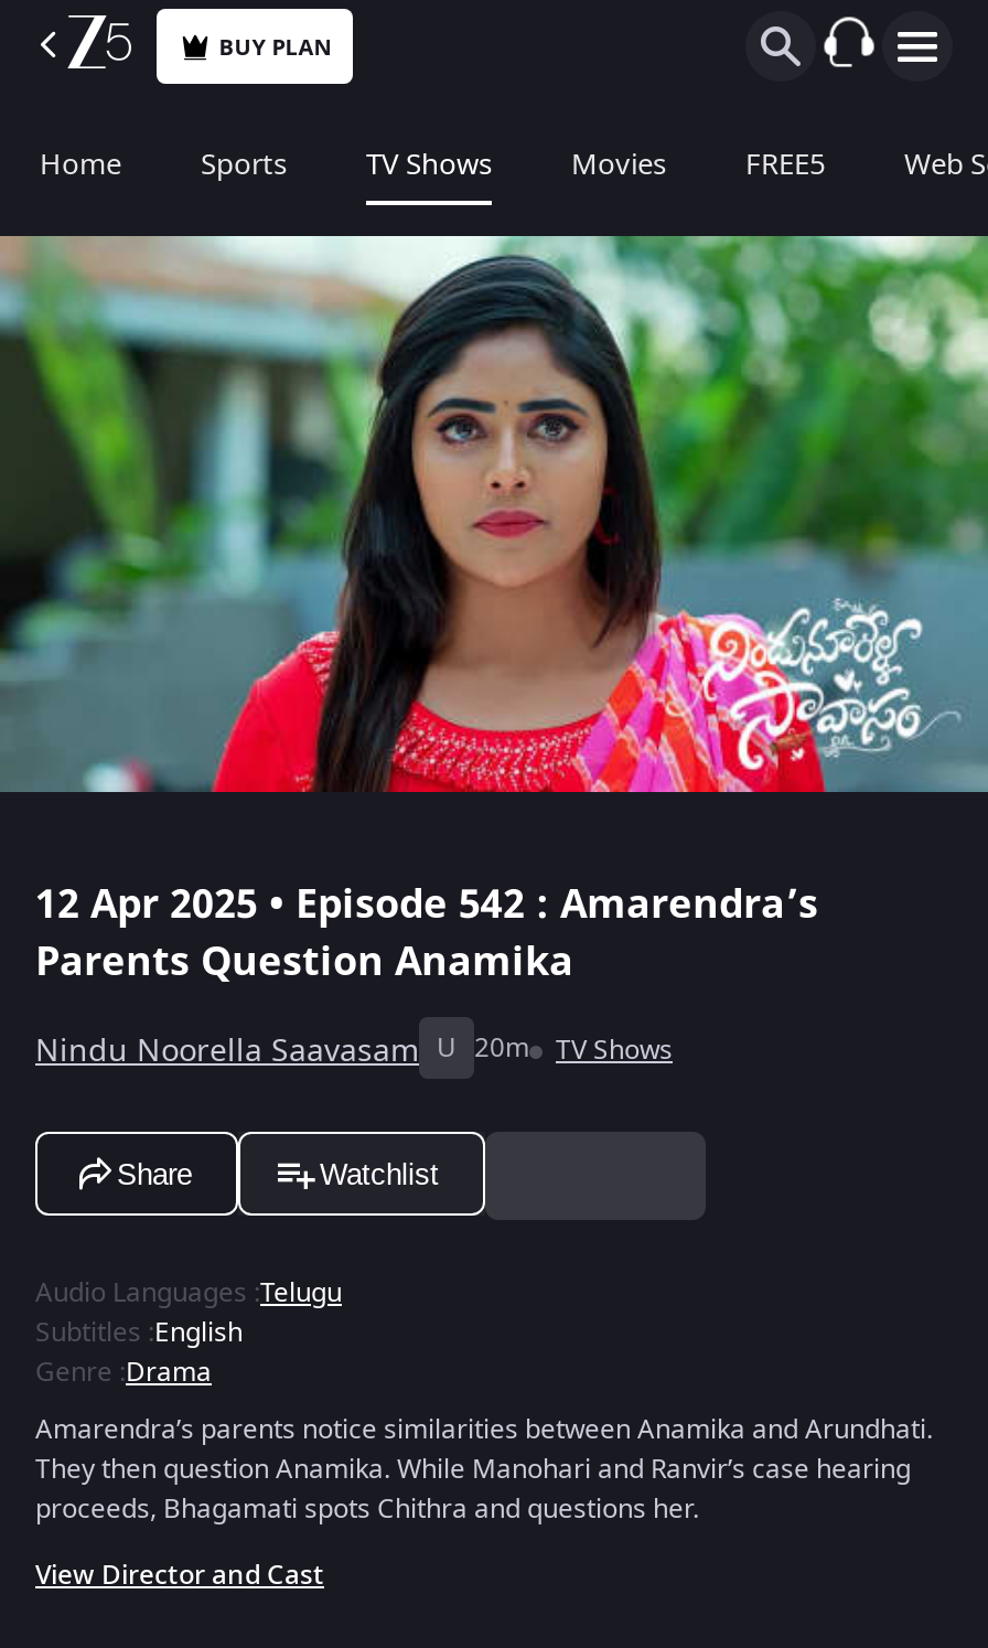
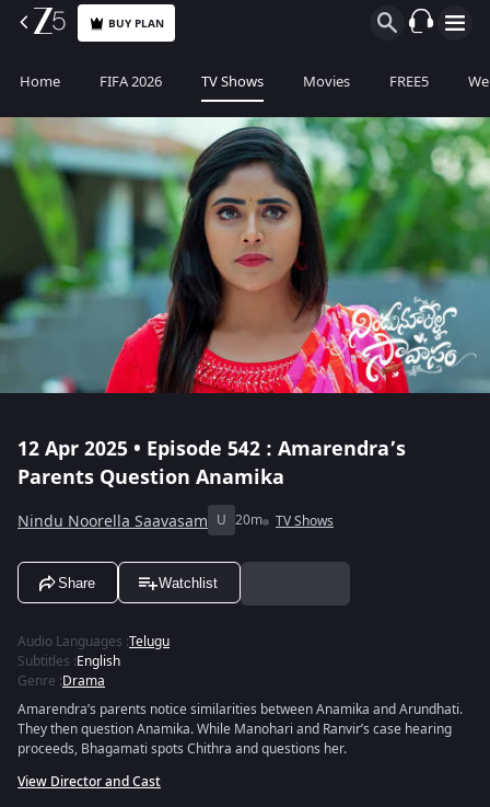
[201,143,287,185] Sports -> [100,71,162,92] FIFA 2026

